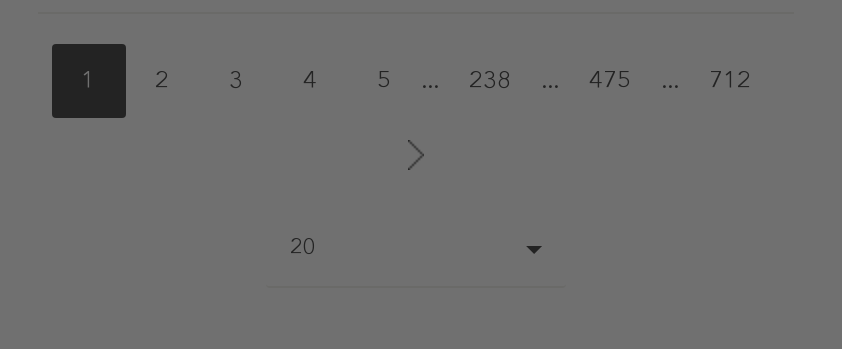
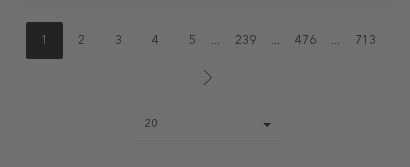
[469,66,511,94] 238 -> [234,33,255,47] 239
[589,66,631,94] 475 -> [294,33,315,47] 476
[709,66,751,94] 712 -> [354,33,375,47] 713

